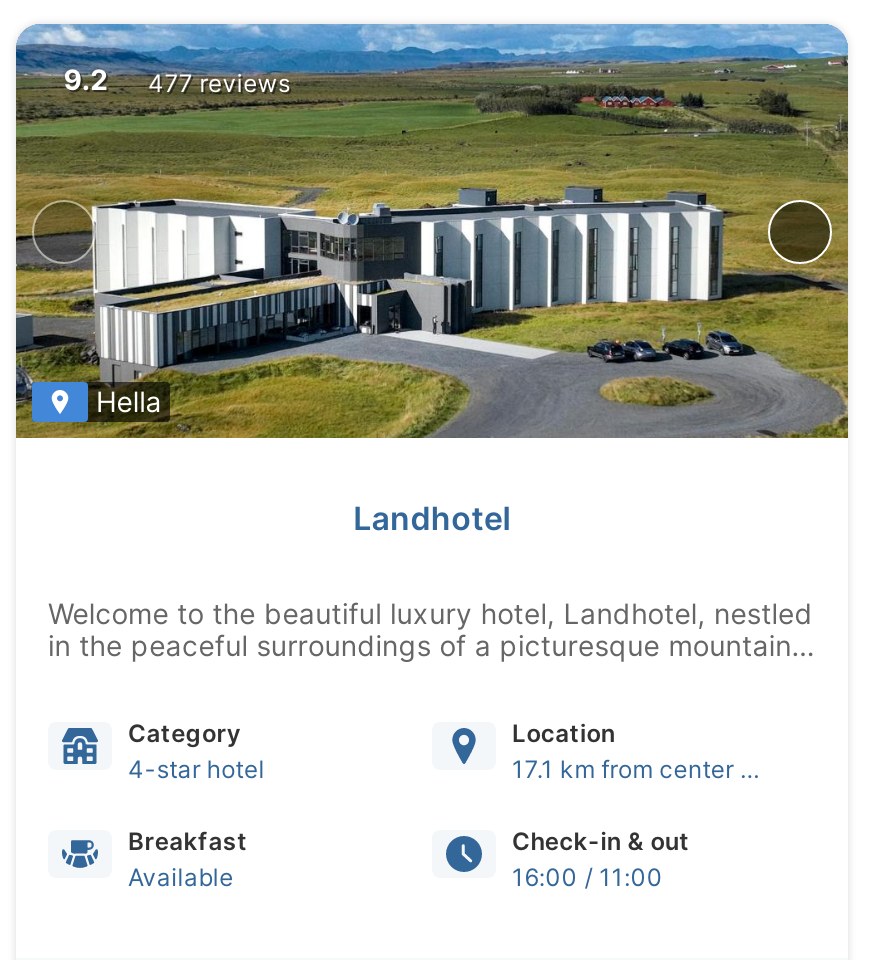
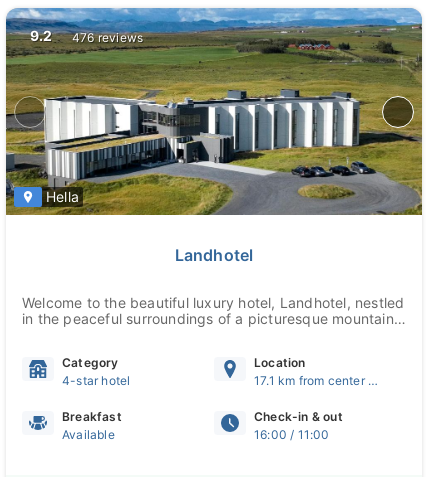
[63,62,290,98] 9.2 477 reviews -> [30,27,143,45] 9.2 476 reviews

